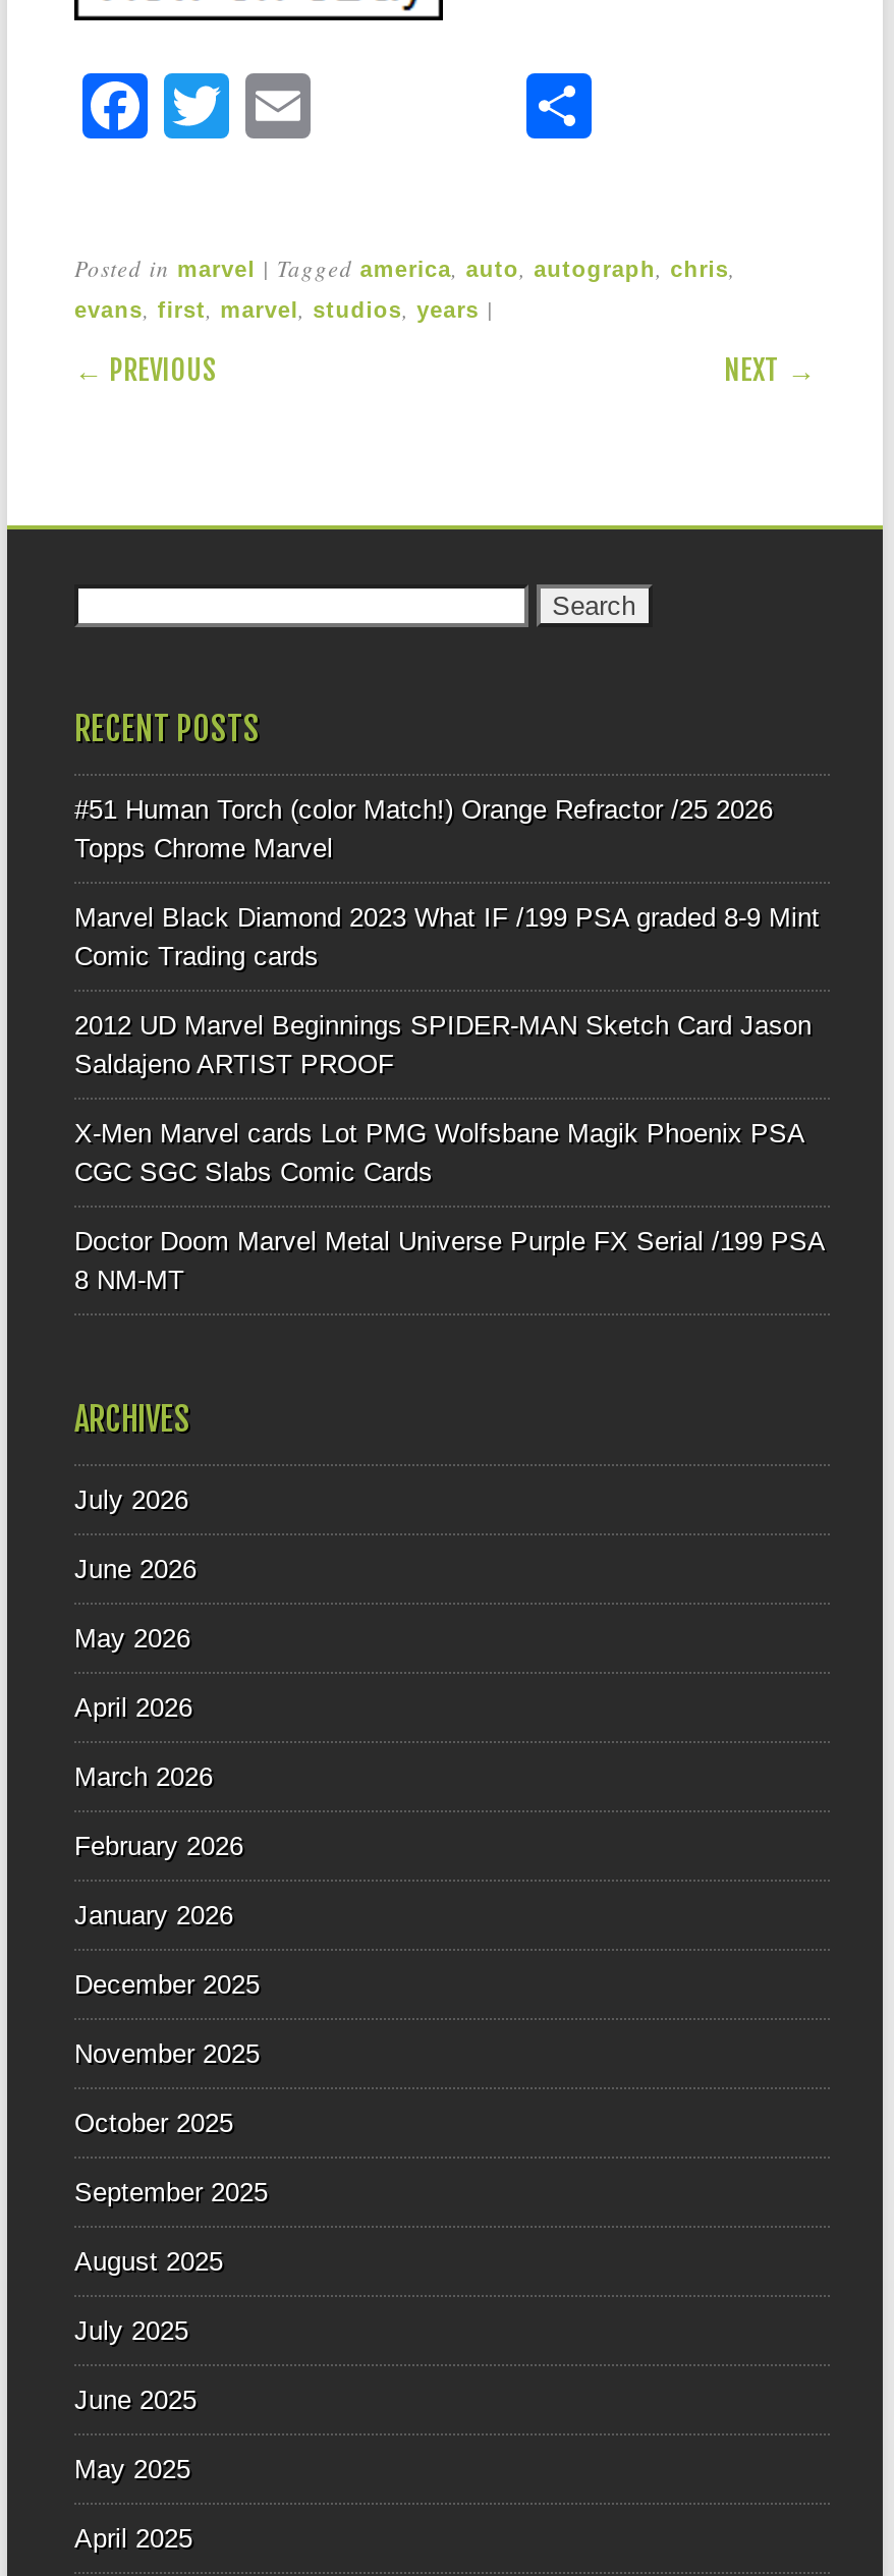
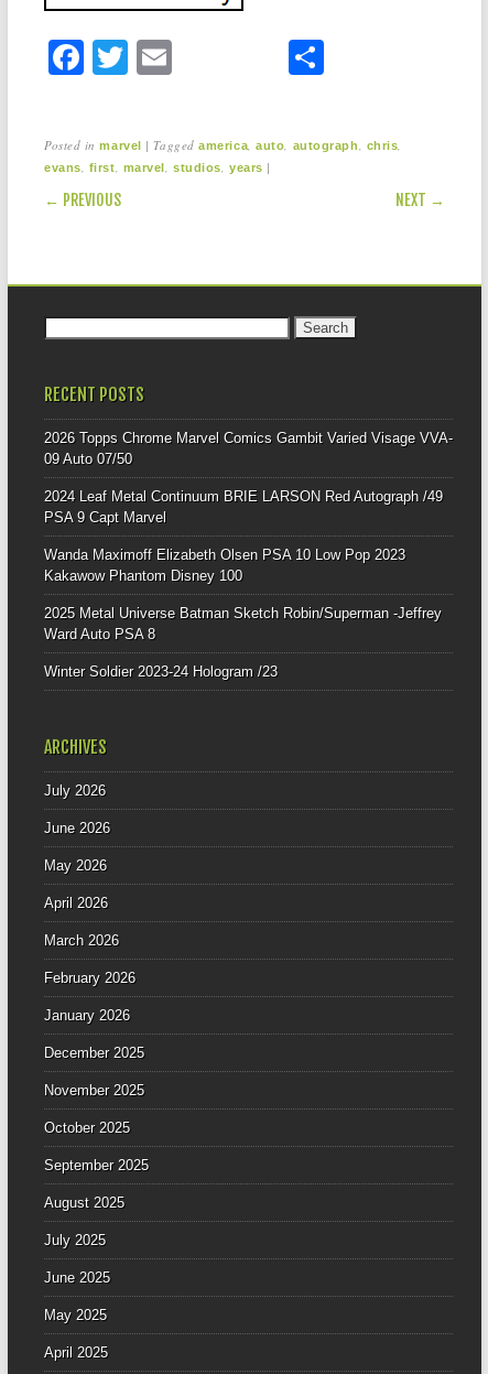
[74,795,773,864] #51 Human Torch (color Match!) Orange Refractor /25 2026 | Topps Chrome Marvel -> [44,430,453,468] 2026 Topps Chrome Marvel Comics Gambit Varied Visage VVA- | 09 Auto 07/50
[74,903,820,972] Marvel Black Diamond 2023 What IF /199 PSA graded 8-9 Mint | Comic Trading cards -> [44,489,443,526] 2024 Leaf Metal Continuum BRIE LARSON Red Autograph /49 | PSA 9 Capt Marvel
[74,1011,812,1080] 2012 UD Marvel Beginnings SPIDER-MAN Sketch Card Jason | Saldajeno ARTIST PROOF -> [44,547,405,584] Wanda Maximoff Elizabeth Olsen PSA 10 Low Pop 2023 | Kakawow Phantom Disney 100
[74,1119,803,1188] X-Men Marvel cards Lot PMG Wolfsbane Magik Phoenix PSA | CGC SGC Slabs Comic Cards -> [44,605,442,643] 2025 Metal Universe Batman Sketch Robin/Superman -Jeffrey | Ward Auto PSA 8
[74,1227,824,1296] Doctor Doom Marvel Metal Universe Purple FX Serial /199 PSA | 8 NM-MT -> [44,664,278,680] Winter Soldier 2023-24 Hologram /23

